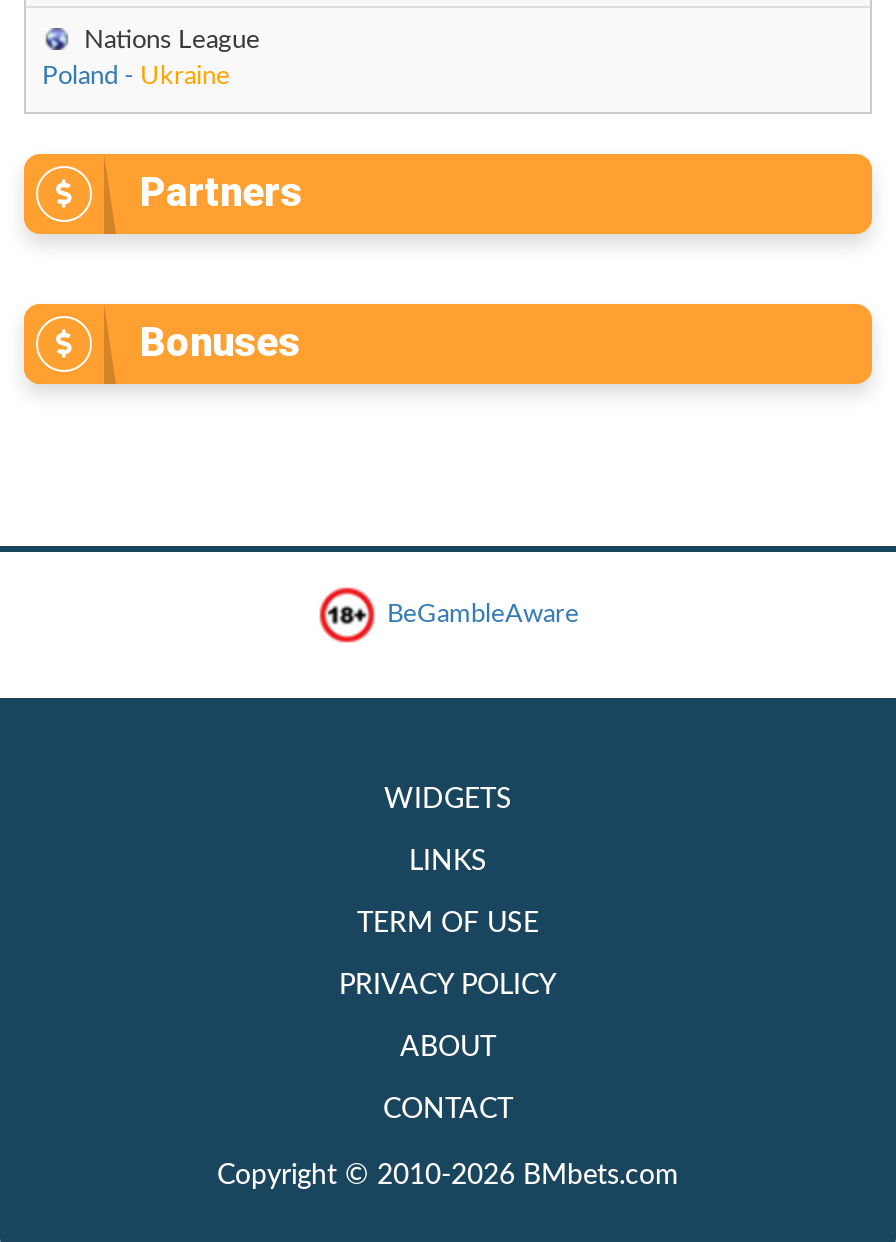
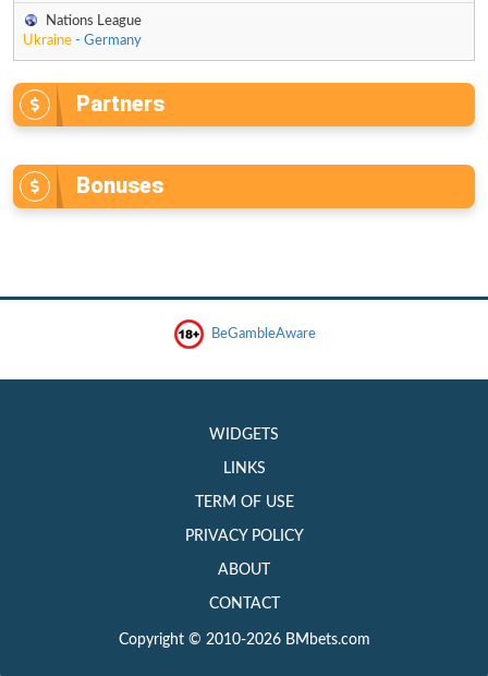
[42,64,230,90] Poland - Ukraine -> [23,34,142,48] Ukraine - Germany

